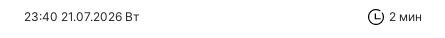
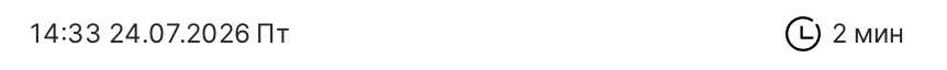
[24,9,139,24] 23:40 21.07.2026 Вт -> [30,16,289,49] 14:33 24.07.2026 Пт

